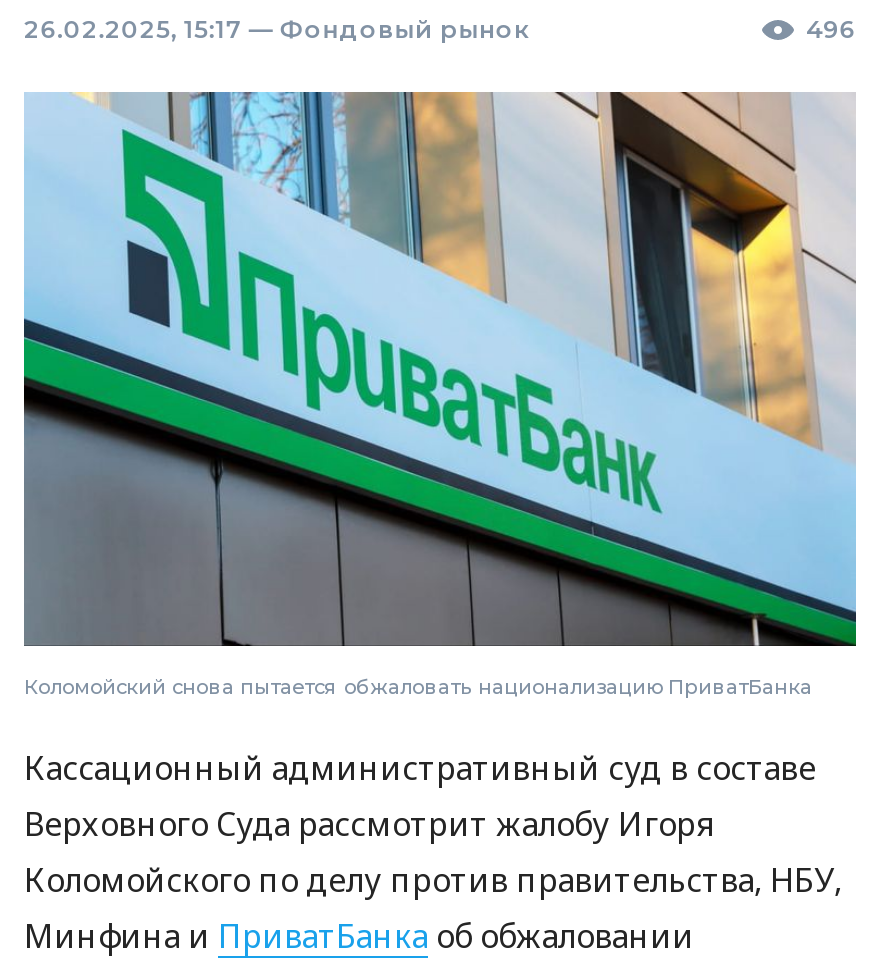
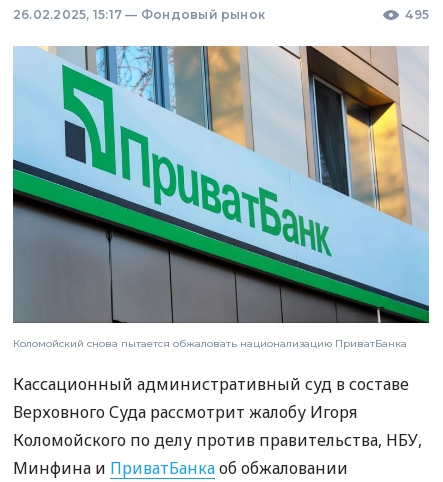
[807,14,856,44] 496 -> [405,7,429,22] 495

